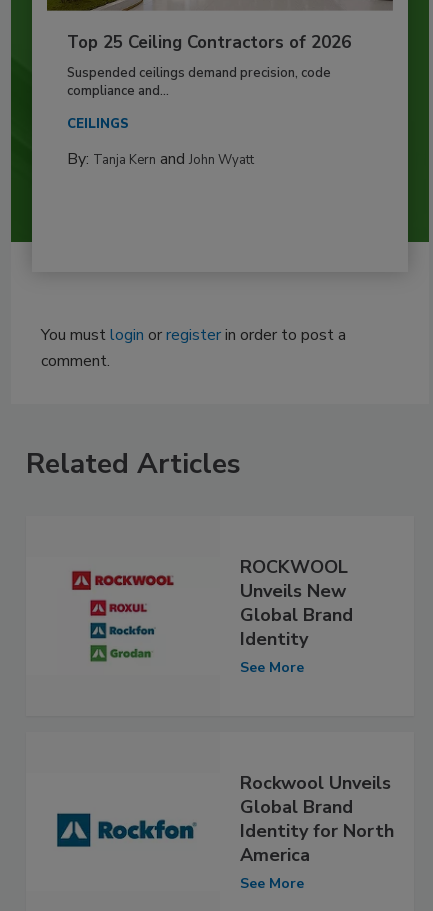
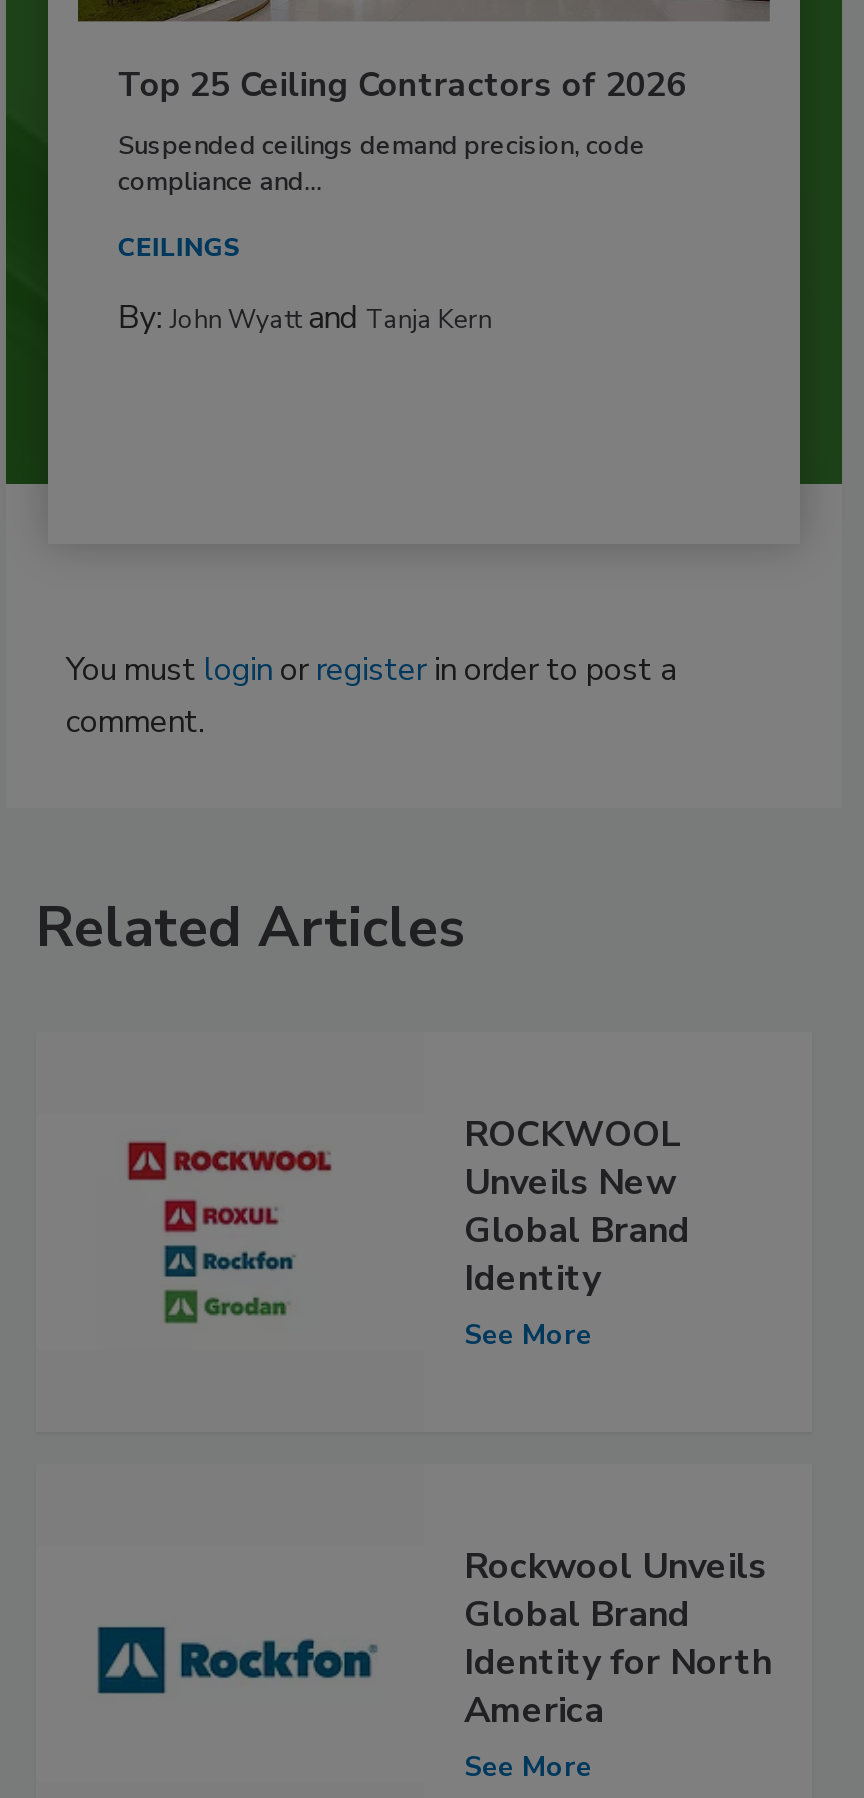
[67,148,254,170] By: Tanja Kern and John Wyatt -> [118,296,492,340] By: John Wyatt and Tanja Kern

